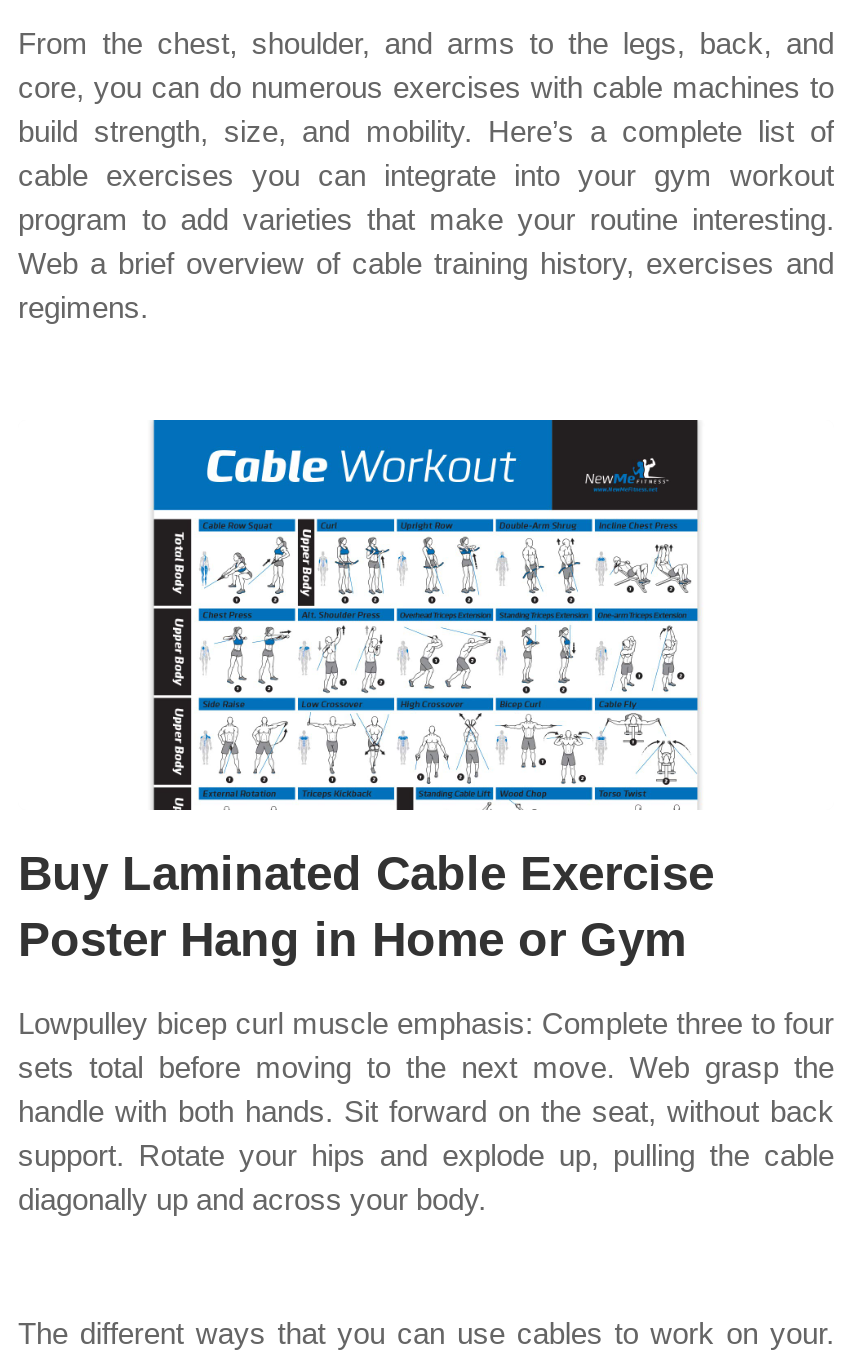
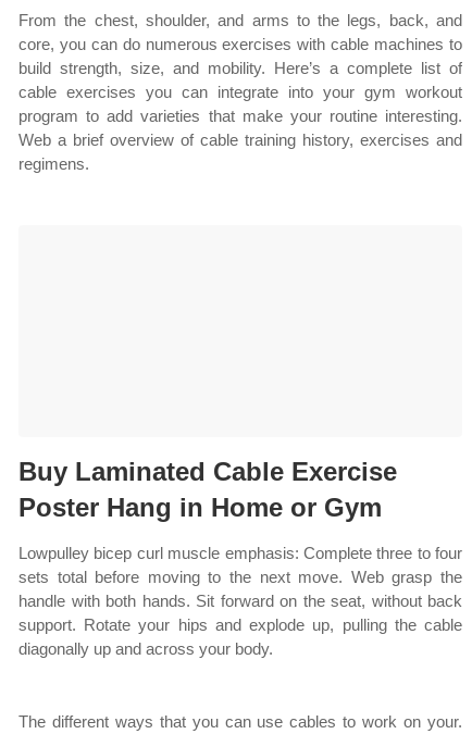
[152,418,700,812] [image] -> none

